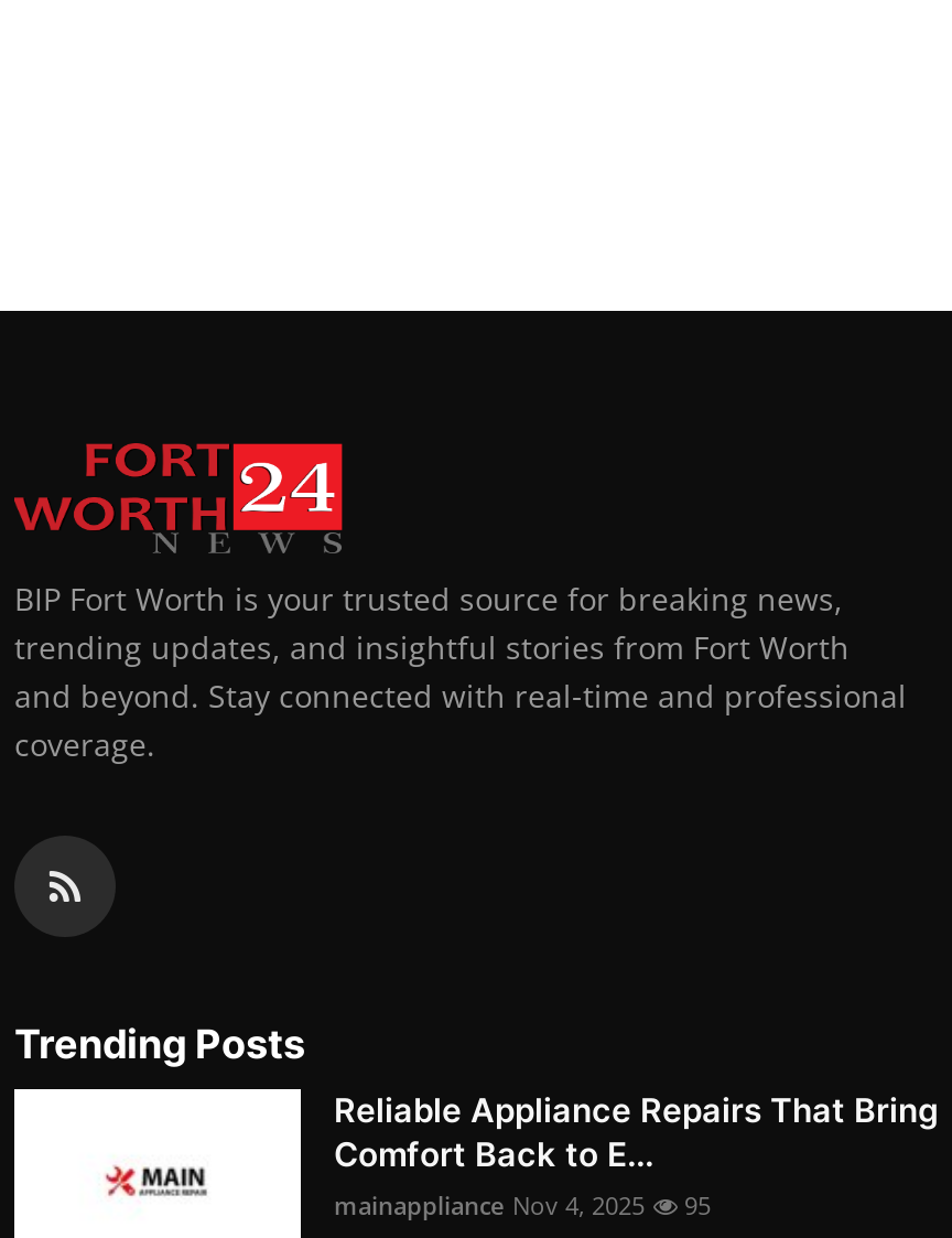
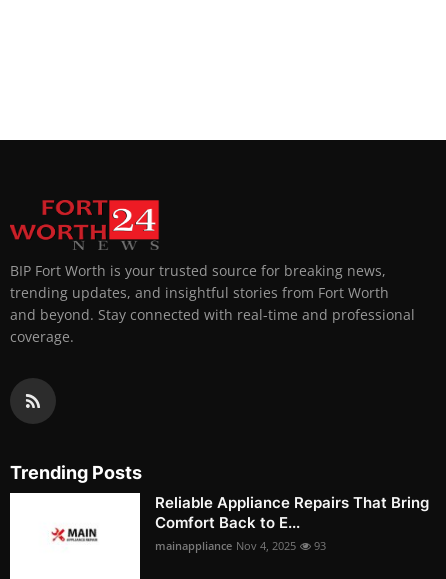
[334,1189,711,1223] mainappliance Nov 4, 2025 95 -> [155,538,326,553] mainappliance Nov 4, 2025 93

